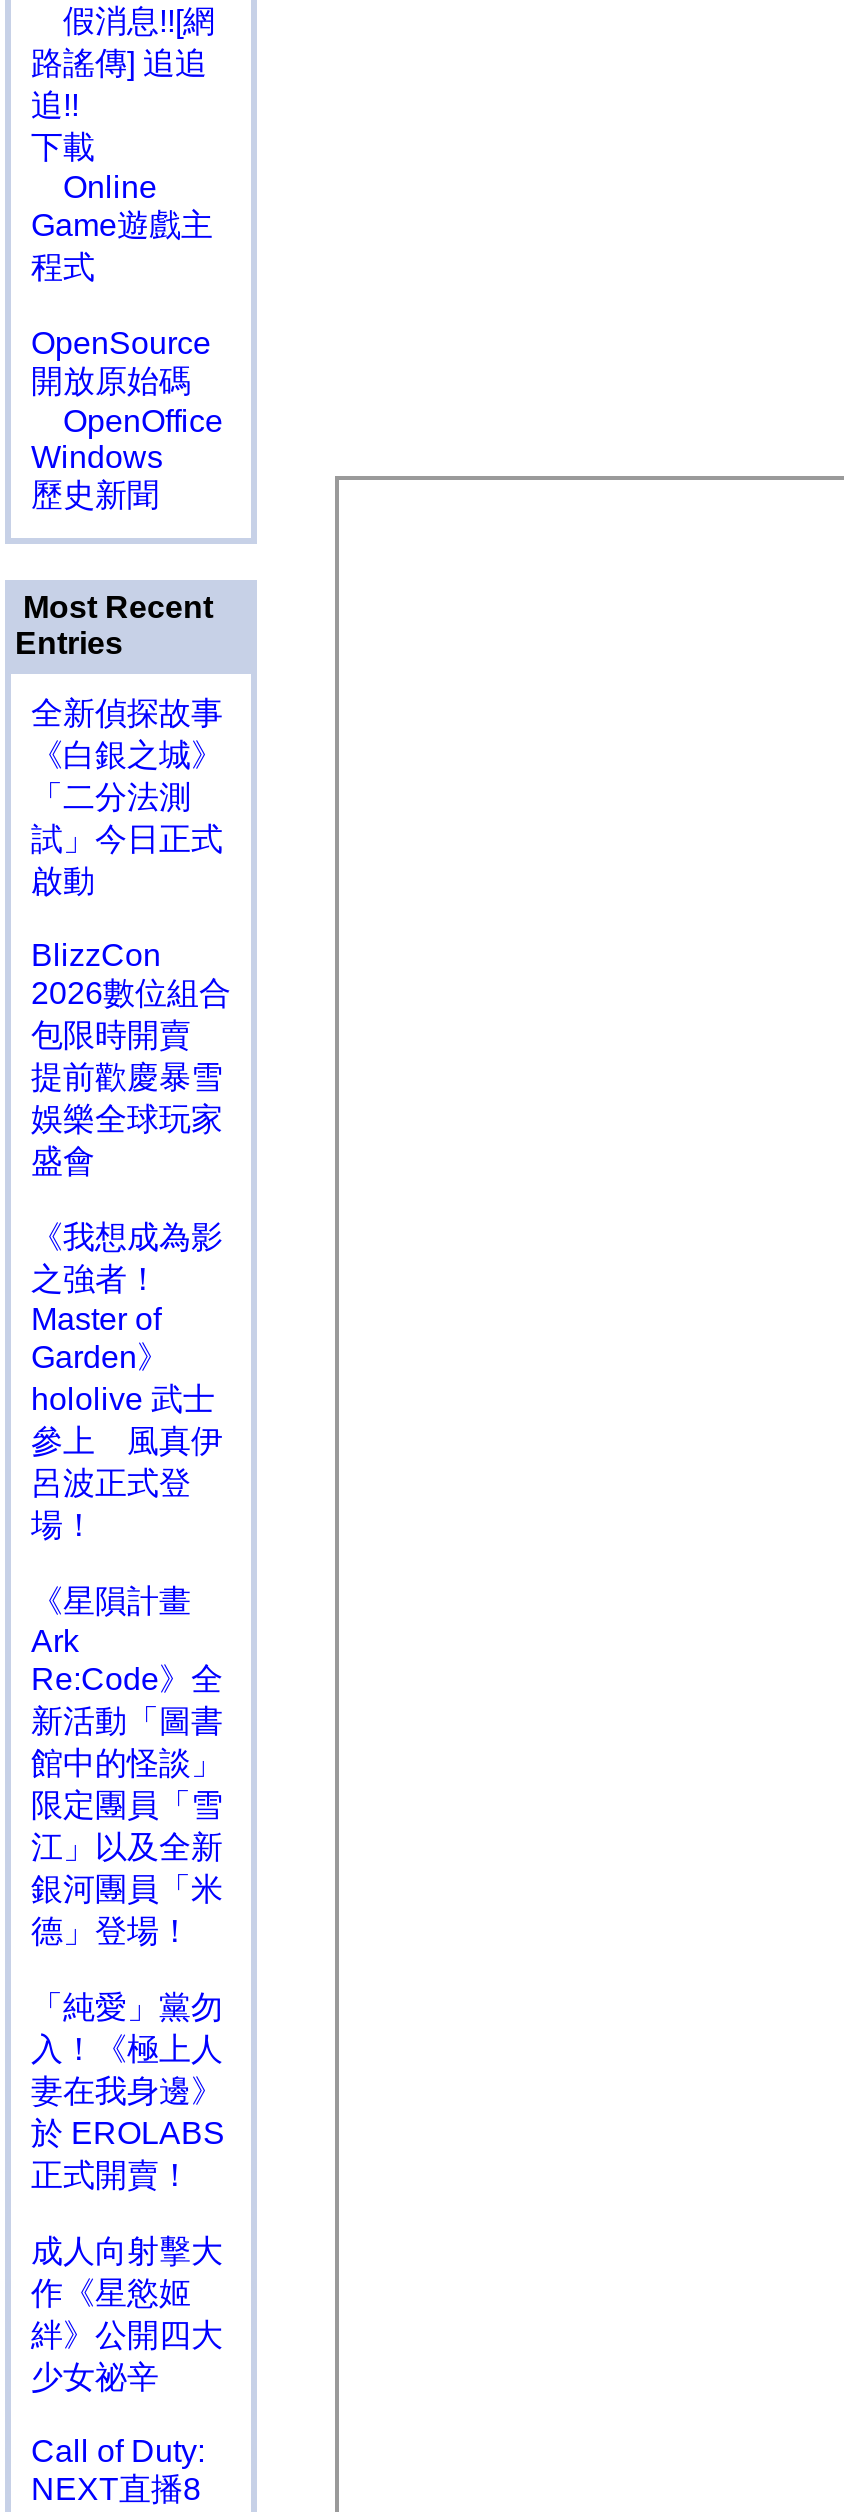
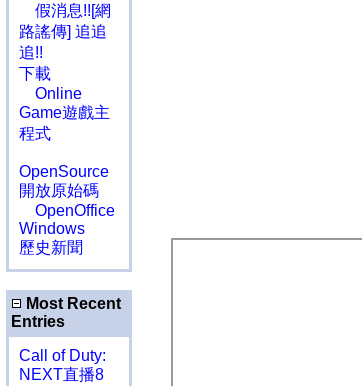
[31,696,231,2394] 全新偵探故事 | 《白銀之城》 | 「二分法測 | 試」今日正式 | 啟動 | BlizzCon | 2026數位組合 | 包限時開賣 | 提前歡慶暴雪 | 娛樂全球玩家 | 盛會 | 《我想成為影 | 之強者！ | Master of | Garden》 | hololive 武士 | 參上 風真伊 | 呂波正式登 | 場！ | 《星隕計畫 | Ark | Re:Code》全 | 新活動「圖書 | 館中的怪談」 | 限定團員「雪 | 江」以及全新 | 銀河團員「米 | 德」登場！ | 「純愛」黨勿 | 入！《極上人 | 妻在我身邊》 | 於 EROLABS | 正式開賣！ | 成人向射擊大 | 作《星慾姬 | 絆》公開四大 | 少女祕辛 -> none

